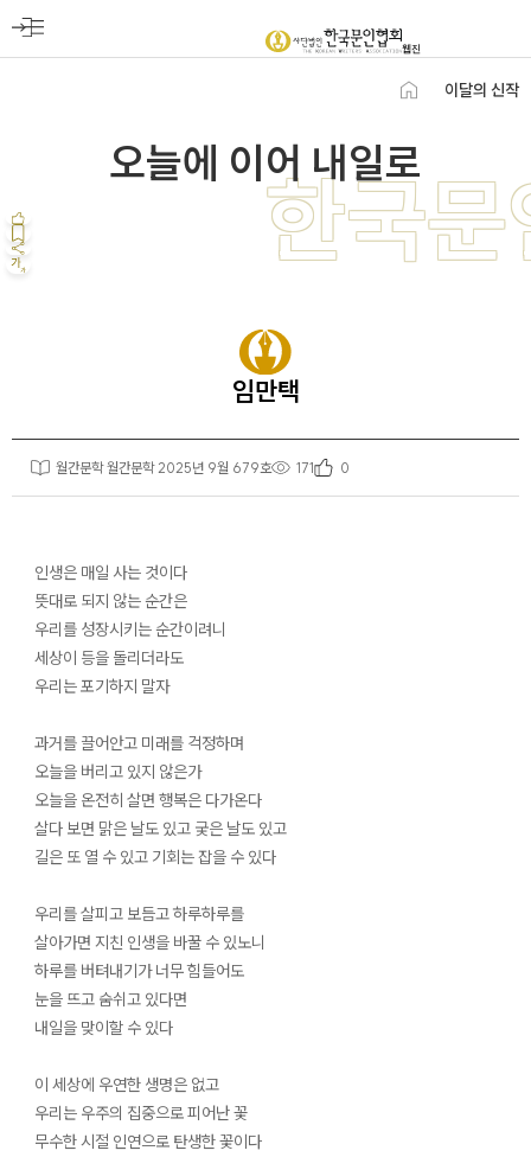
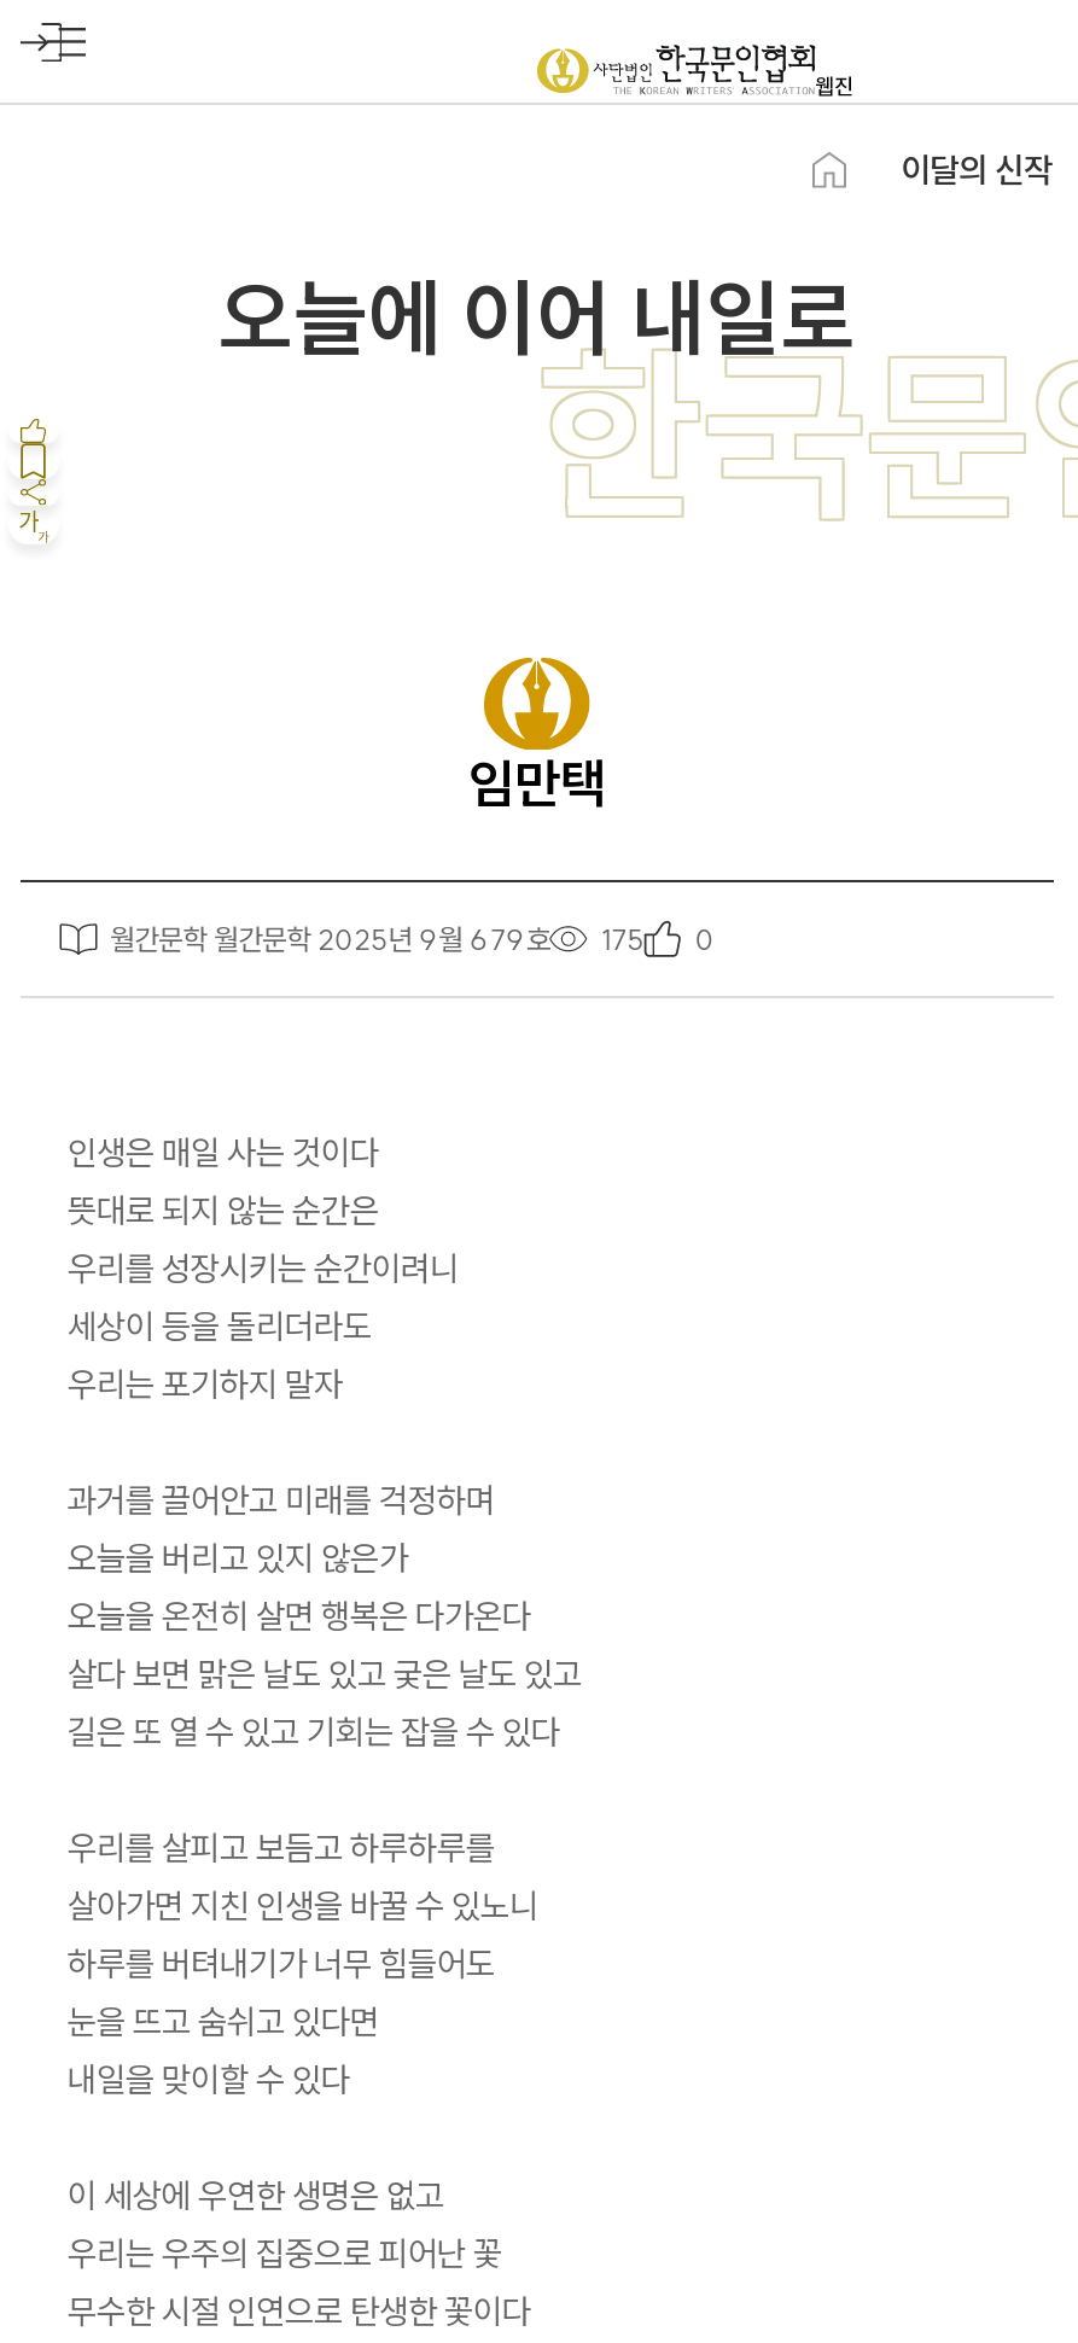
[56,459,349,477] 월간문학 월간문학 2025년 9월 679호 171 0 -> [110,921,715,957] 월간문학 월간문학 2025년 9월 679호 175 0

